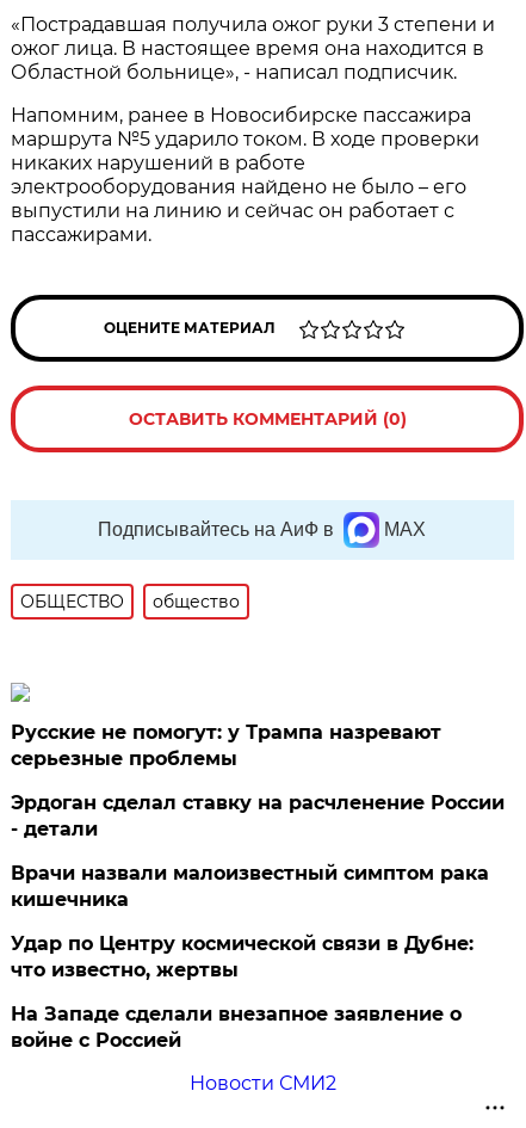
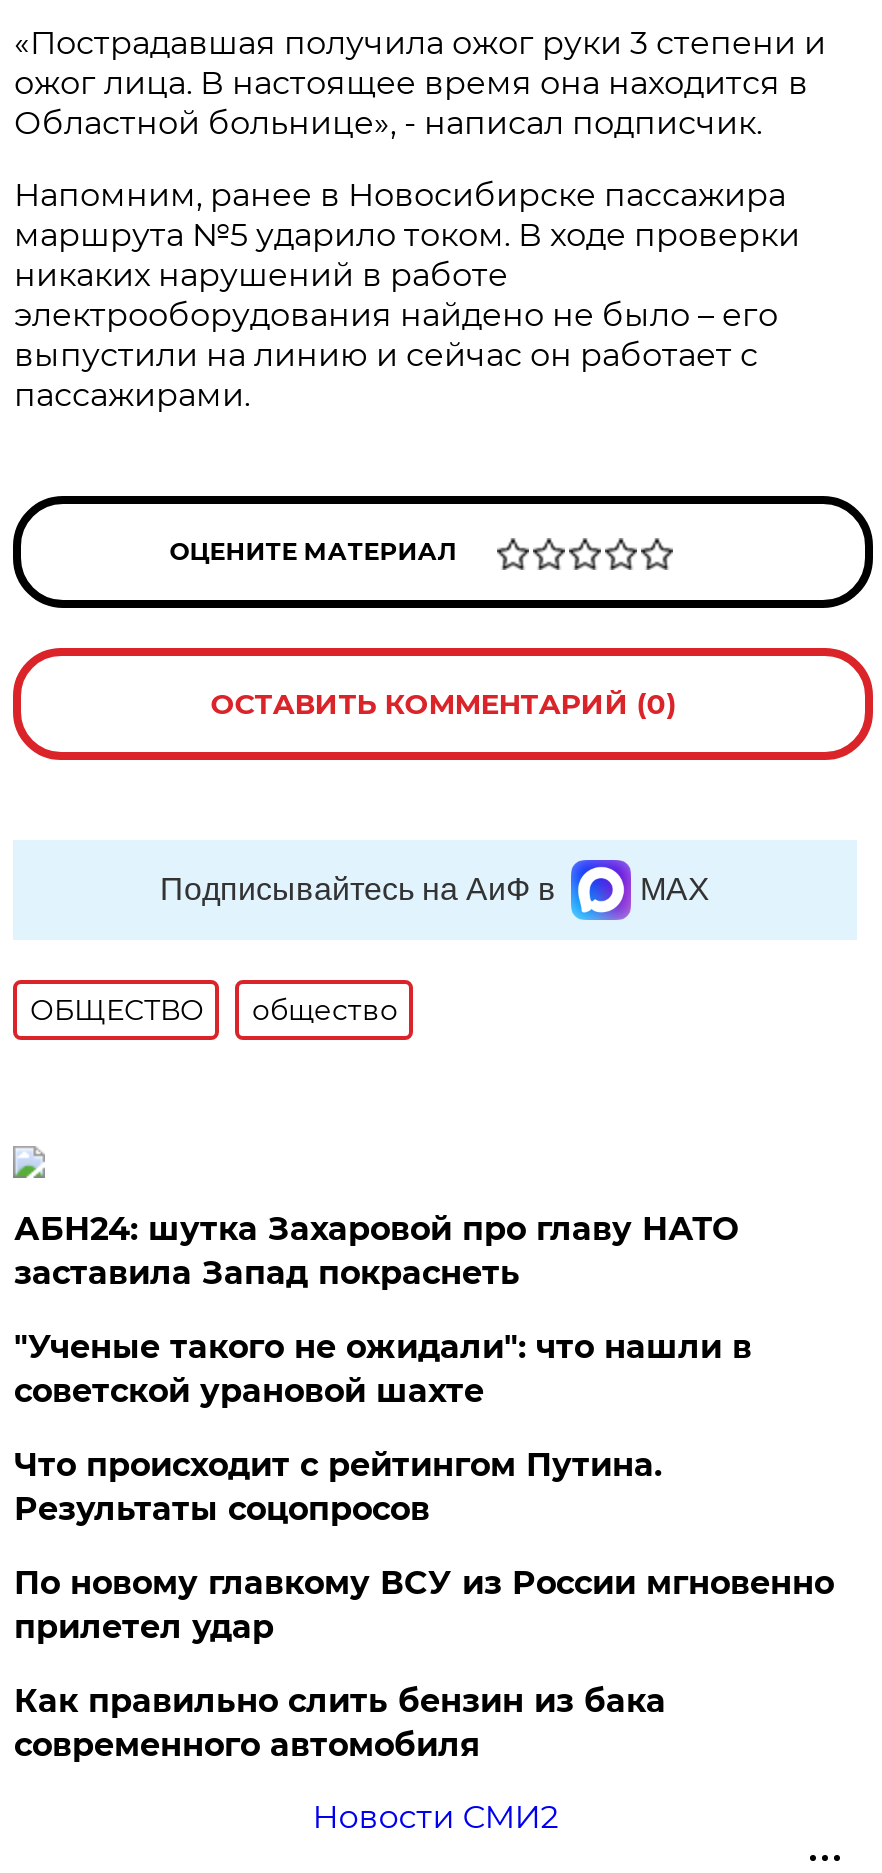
[11,721,442,770] Русские не помогут: у Трампа назревают | серьезные проблемы -> [14,1210,738,1292] АБН24: шутка Захаровой про главу НАТО | заставила Запад покраснеть
[11,791,505,840] Эрдоган сделал ставку на расчленение России | - детали -> [14,1328,752,1410] "Ученые такого не ожидали": что нашли в | советской урановой шахте
[11,862,490,911] Врачи назвали малоизвестный симптом рака | кишечника -> [14,1446,662,1528] Что происходит с рейтингом Путина. | Результаты соцопросов
[11,932,474,981] Удар по Центру космической связи в Дубне: | что известно, жертвы -> [14,1564,834,1646] По новому главкому ВСУ из России мгновенно | прилетел удар
[11,1003,462,1052] На Западе сделали внезапное заявление о | войне с Россией -> [14,1682,666,1764] Как правильно слить бензин из бака | современного автомобиля

